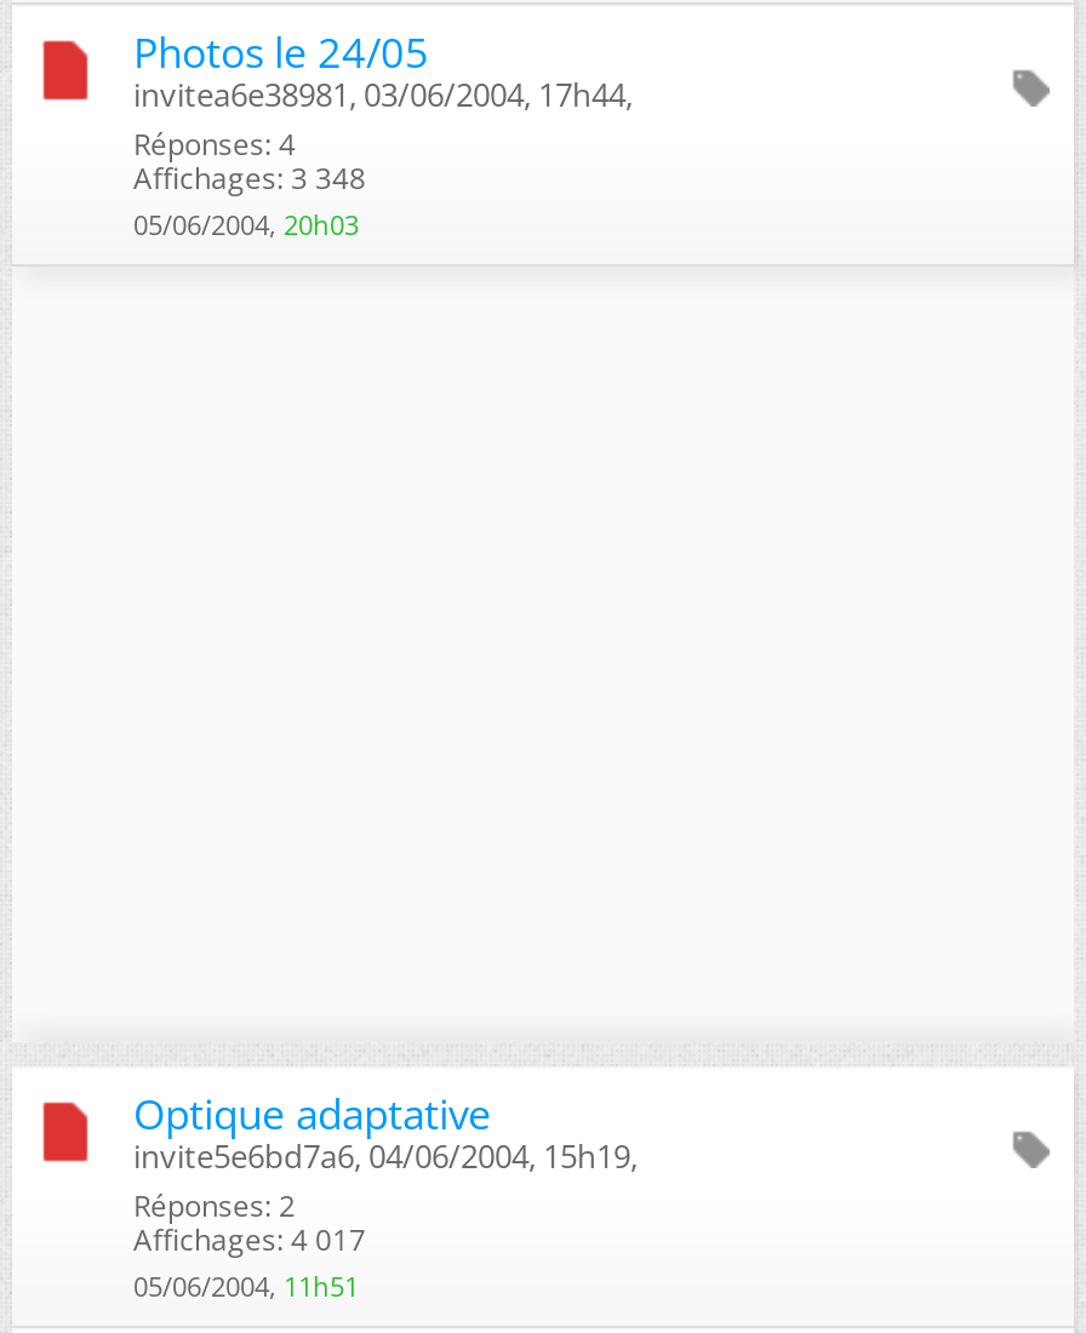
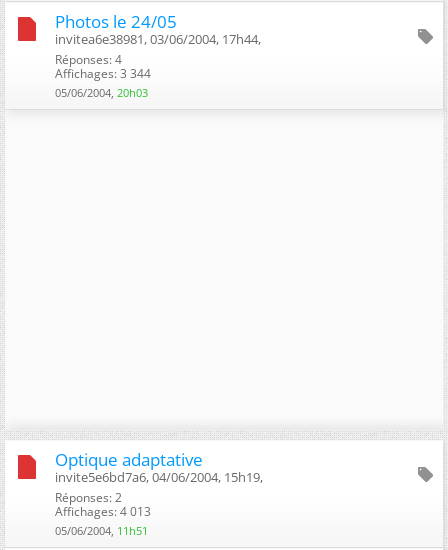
[133,157,366,198] Affichages: 3 348 -> [55,65,151,82] Affichages: 3 344
[133,1218,366,1259] Affichages: 4 017 -> [55,503,151,520] Affichages: 4 013

